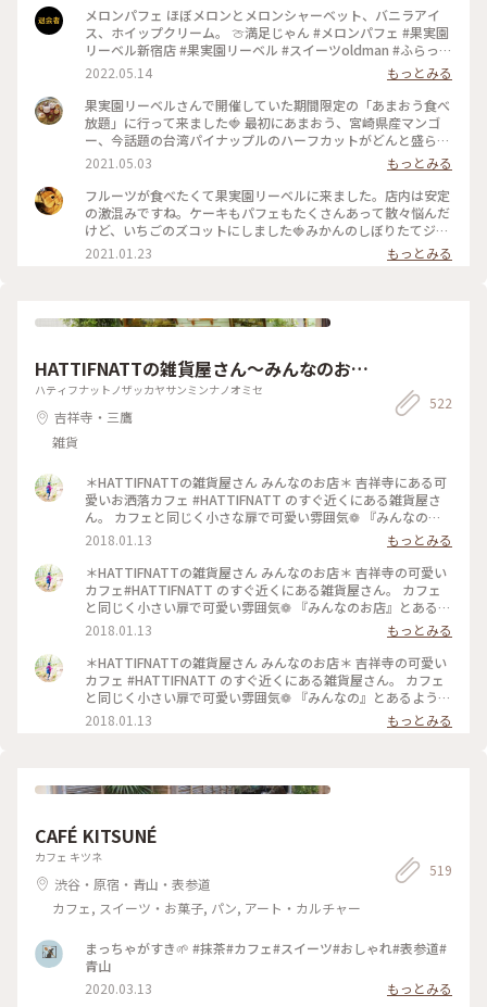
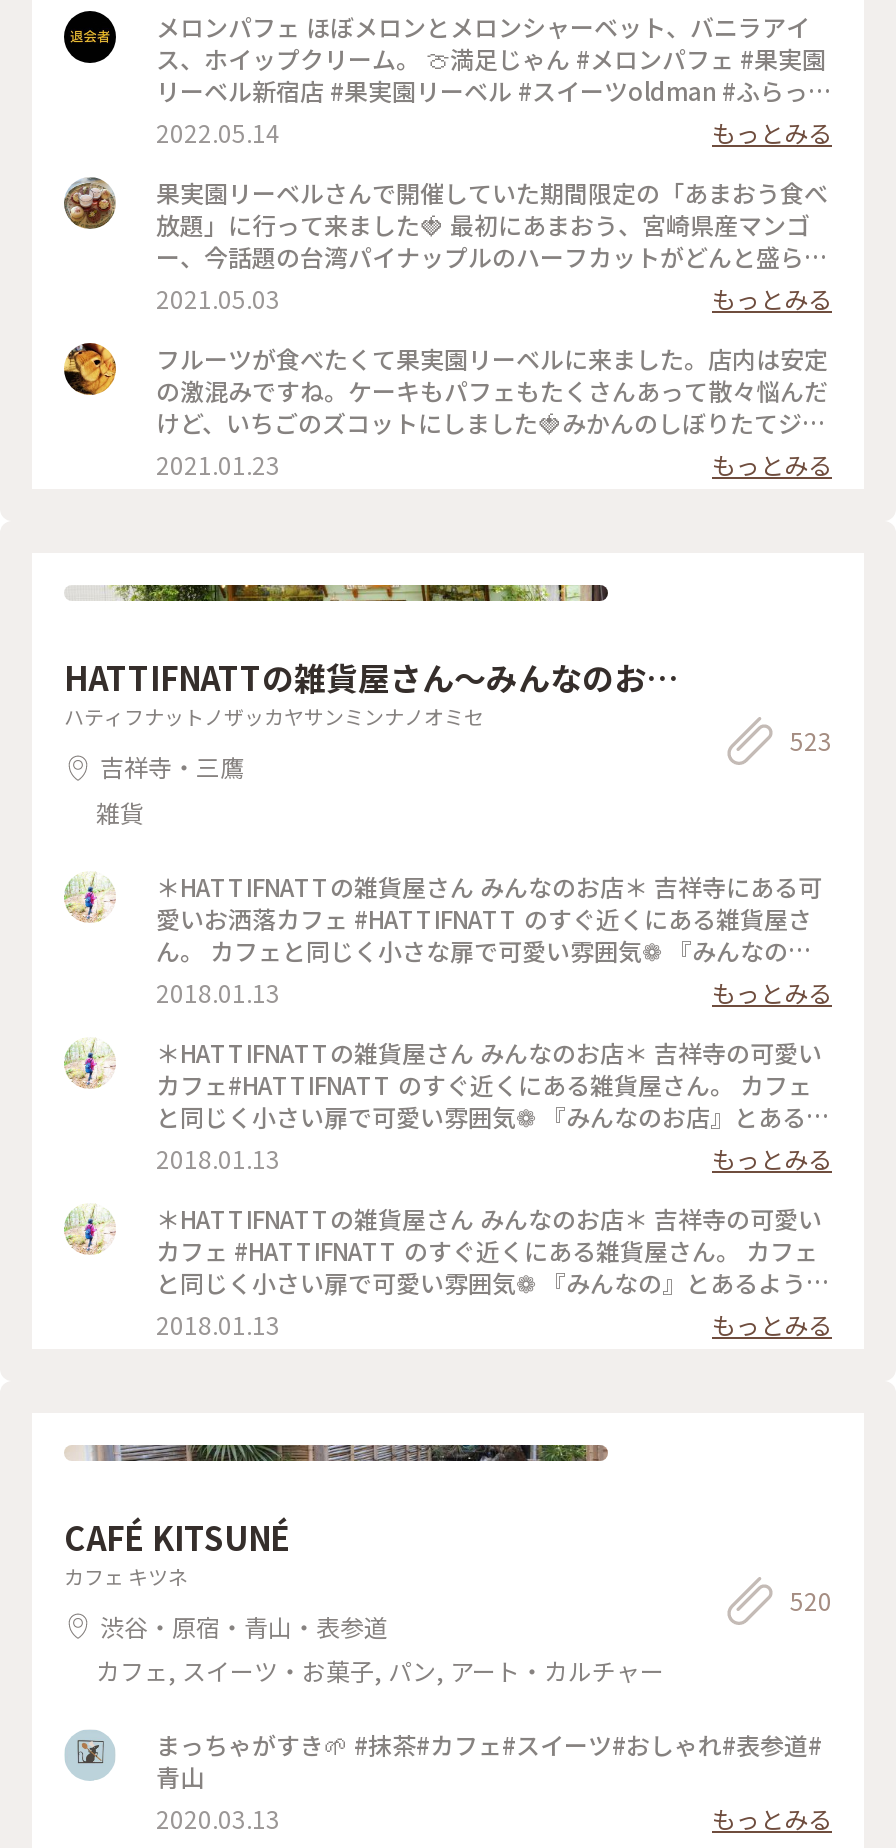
[429,393,452,412] 522 -> [790,723,832,757] 523
[429,860,452,879] 519 -> [790,1583,832,1617] 520

